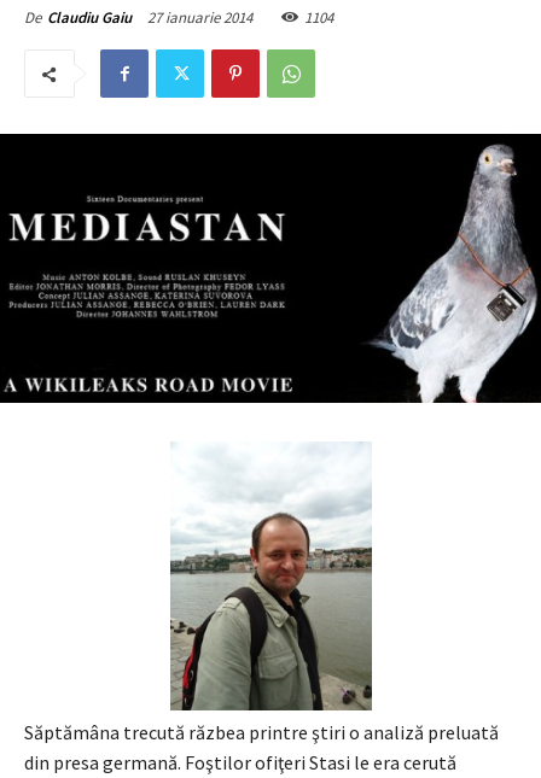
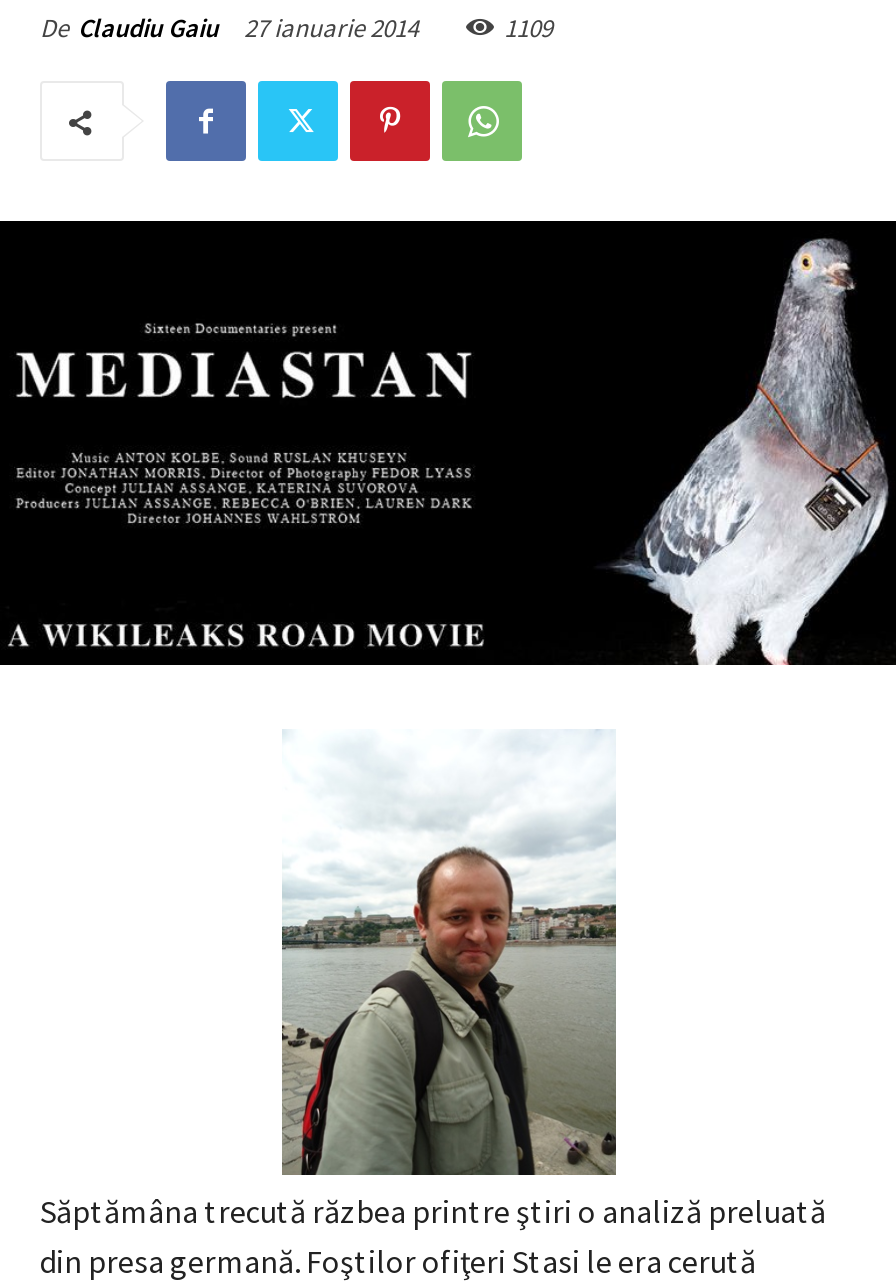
[304,7,333,28] 1104 -> [504,11,552,45] 1109

